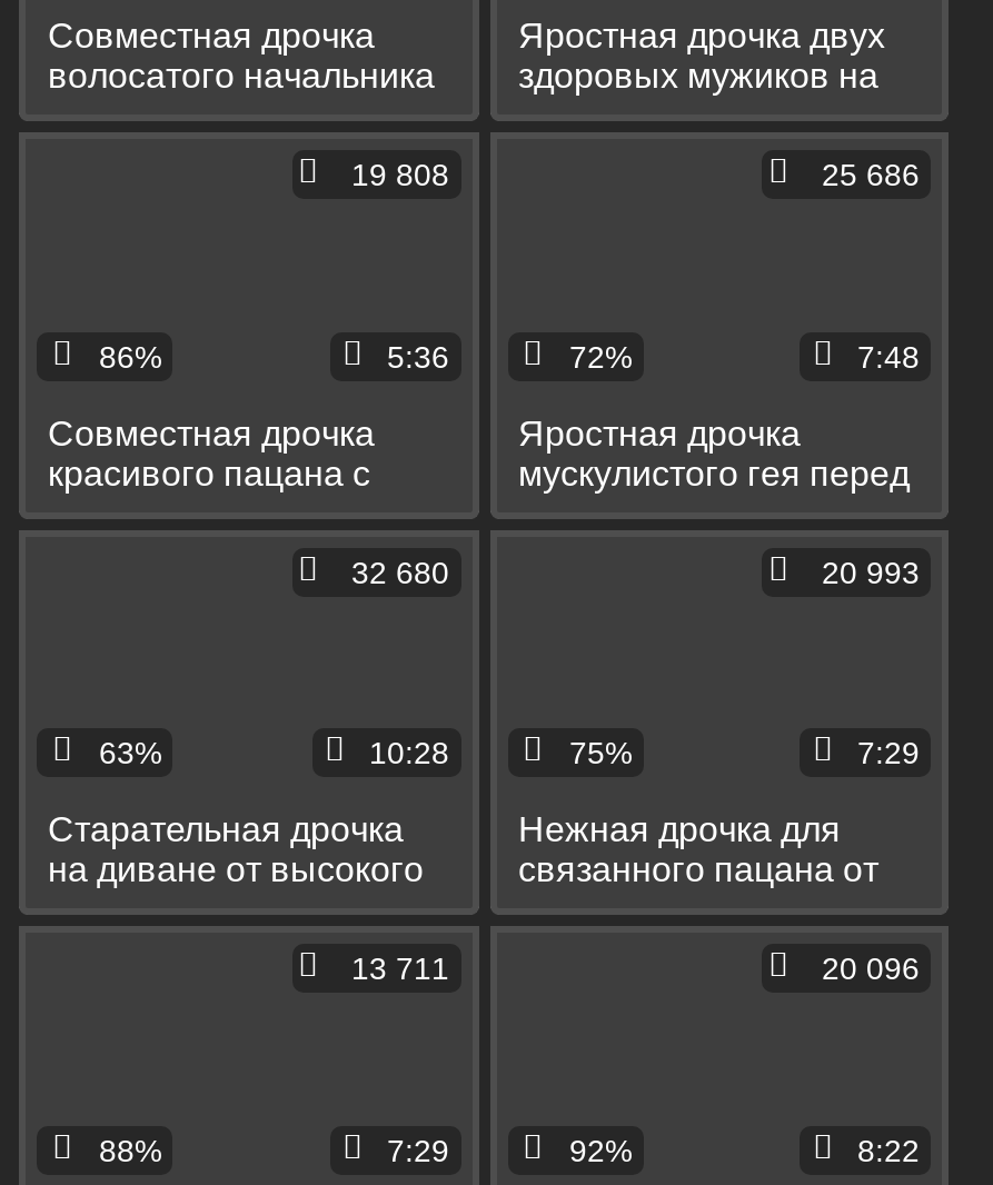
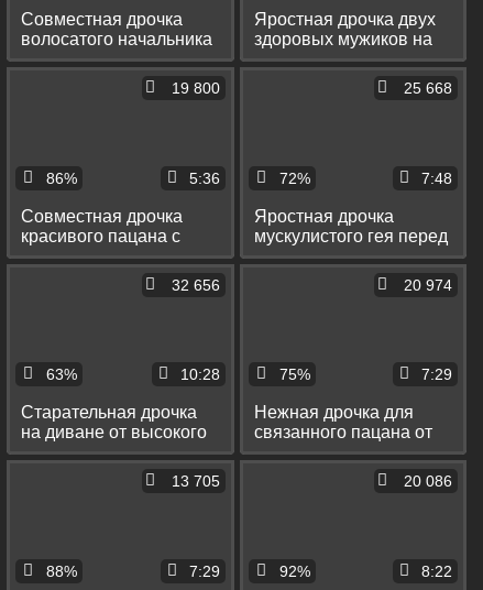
[351,157,449,193] 19 808 -> [171,80,219,97] 19 800
[822,157,920,193] 25 686 -> [404,80,452,97] 25 668
[351,554,449,590] 32 680 -> [171,276,219,294] 32 656
[822,554,920,590] 20 993 -> [404,276,452,294] 20 974
[351,951,449,987] 13 711 -> [171,473,219,490] 13 705
[822,951,920,987] 20 096 -> [404,473,452,490] 20 086

